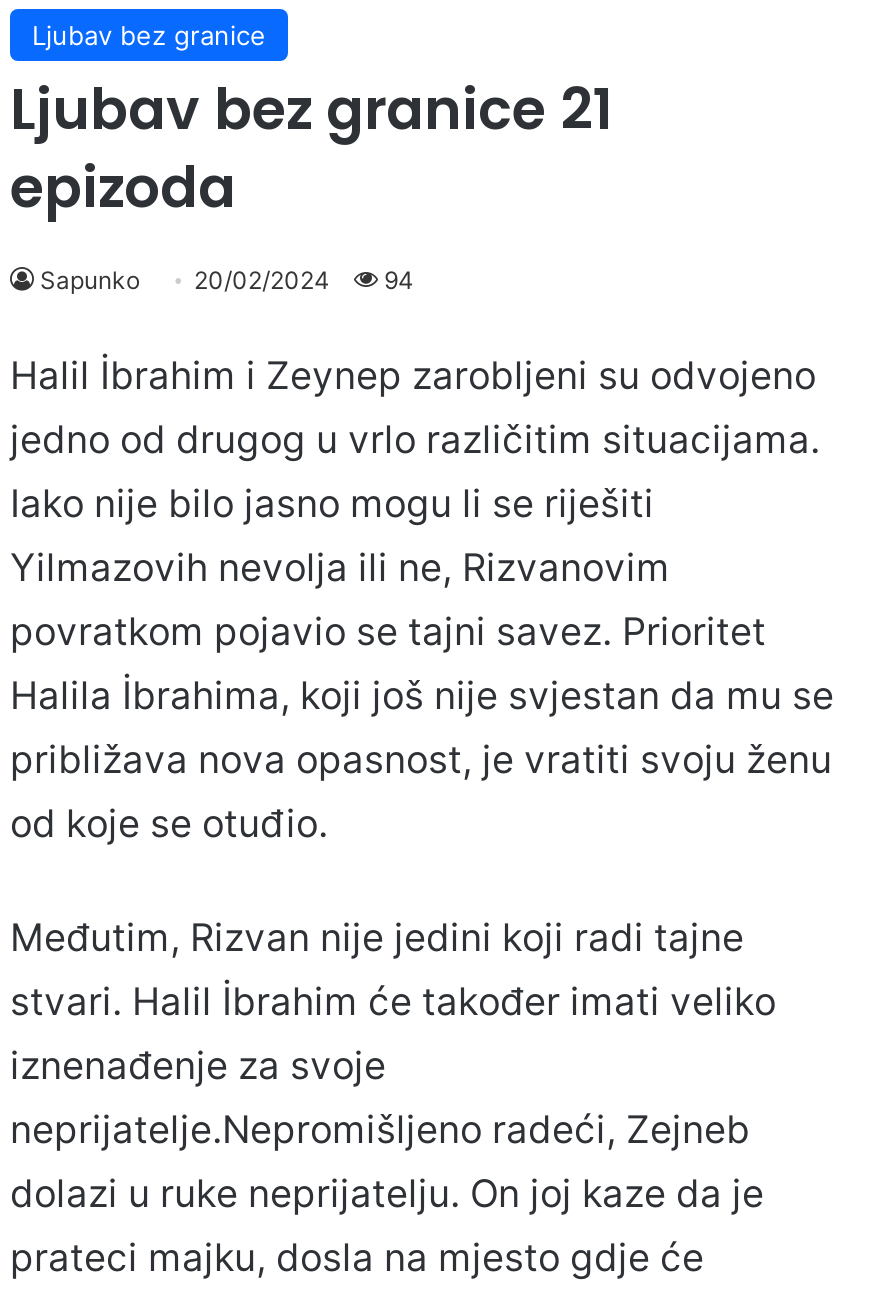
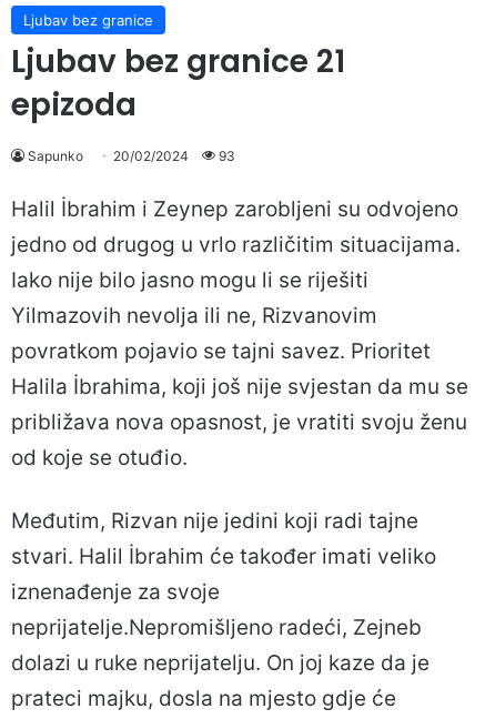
[40,265,414,295] Sapunko 20/02/2024 94 -> [28,148,235,164] Sapunko 20/02/2024 93

